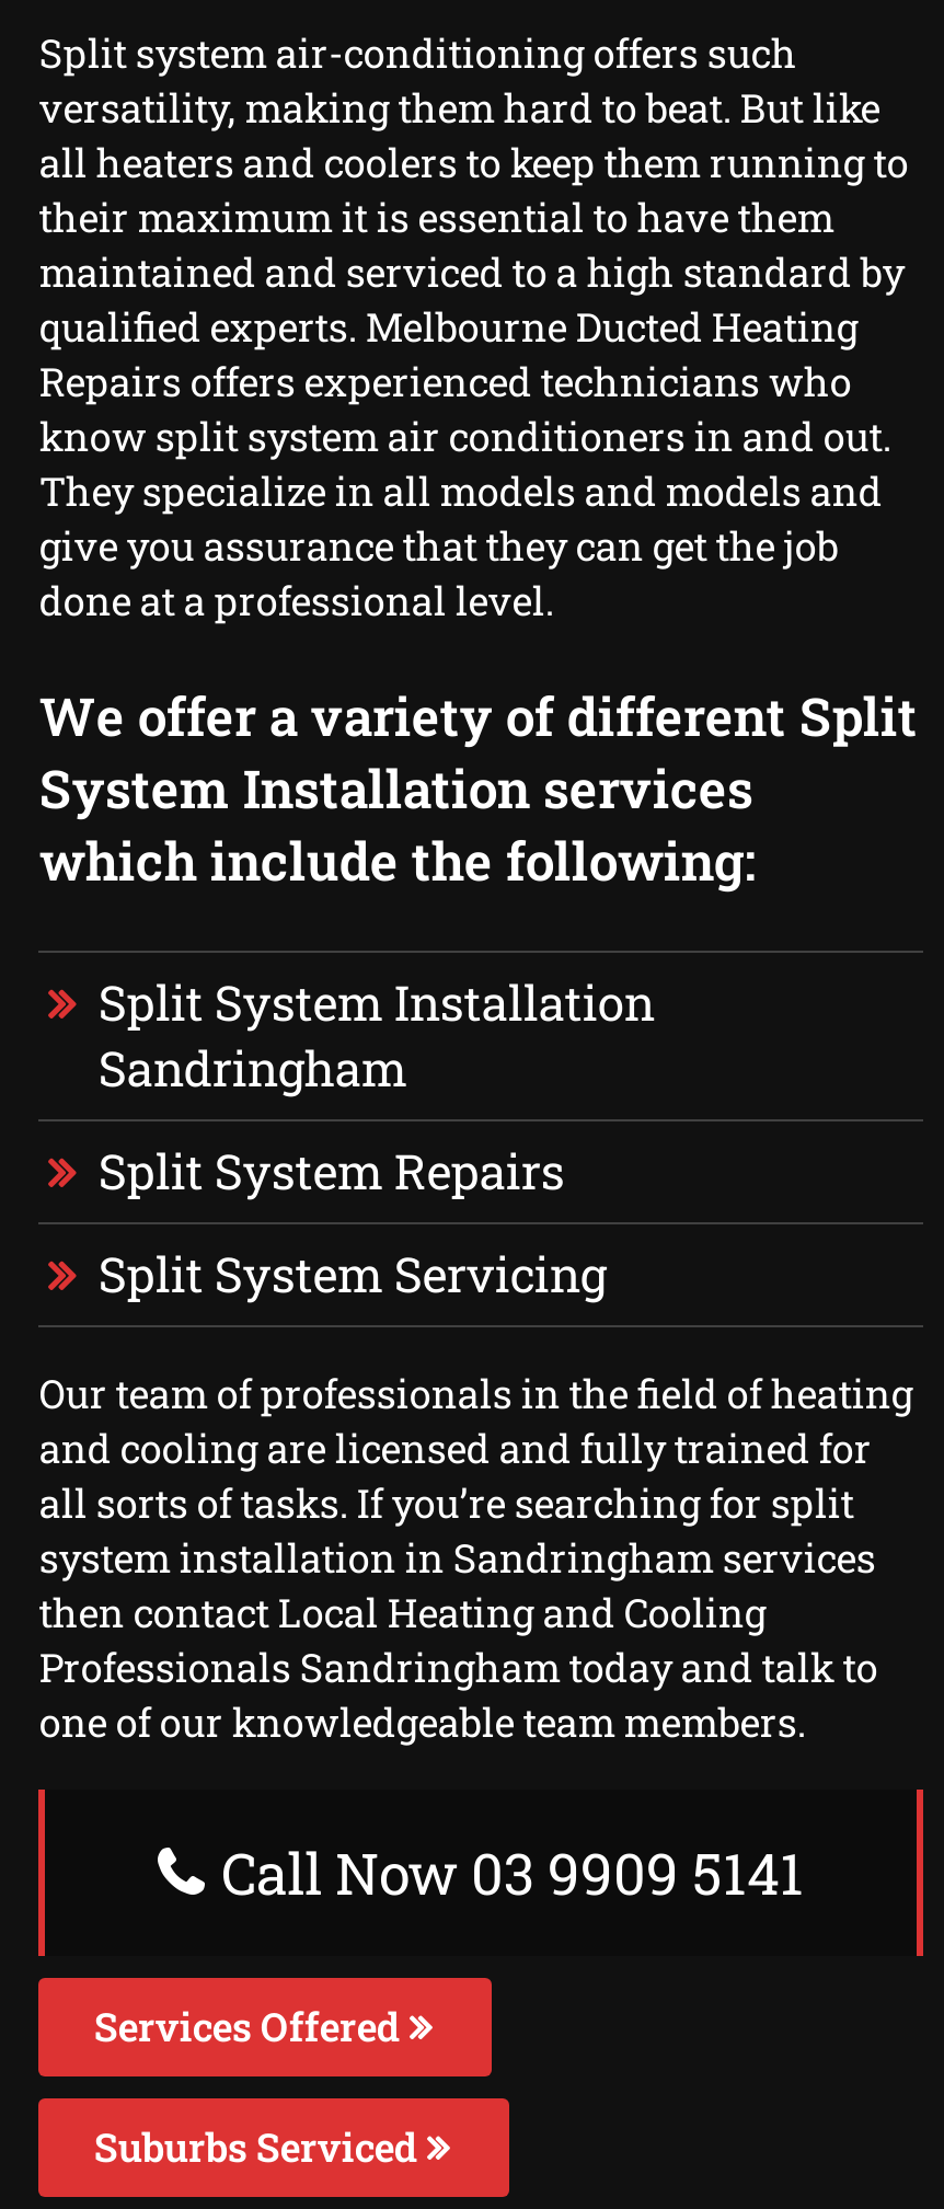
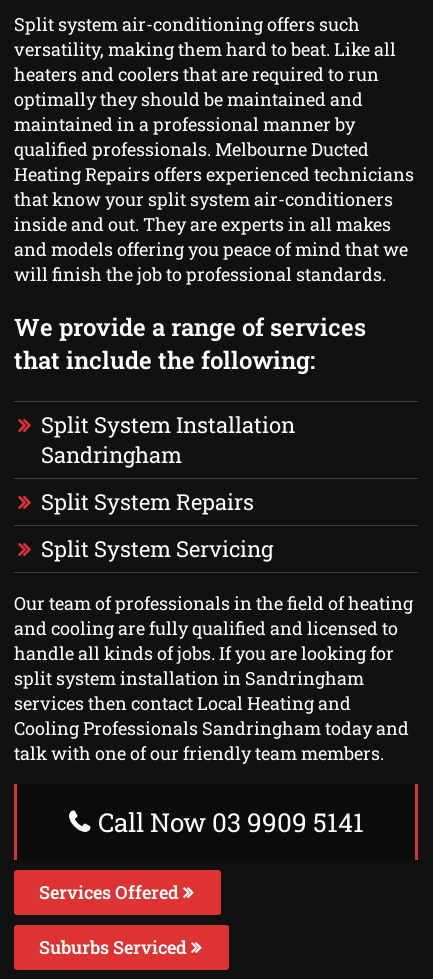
[39,81,909,626] versatility, making them hard to beat. But like | all heaters and coolers to keep them running to | their maximum it is essential to have them | maintained and serviced to a high standard by | qualified experts. Melbourne Ducted Heating | Repairs offers experienced technicians who | know split system air conditioners in and out. | They specialize in all models and models and | give you assurance that they can get the job | done at a professional level. -> [14,37,414,286] versatility, making them hard to beat. Like all | heaters and coolers that are required to run | optimally they should be maintained and | maintained in a professional manner by | qualified professionals. Melbourne Ducted | Heating Repairs offers experienced technicians | that know your split system air-conditioners | inside and out. They are experts in all makes | and models offering you peace of mind that we | will finish the job to professional standards.
[39,681,917,896] We offer a variety of different Split | System Installation services | which include the following: -> [14,311,366,376] We provide a range of services | that include the following:
[39,1422,878,1748] and cooling are licensed and fully trained for | all sorts of tasks. If you’re searching for split | system installation in Sandringham services | then contact Local Heating and Cooling | Professionals Sandringham today and talk to | one of our knowledgeable team members. -> [14,616,409,765] and cooling are fully qualified and licensed to | handle all kinds of jobs. If you are looking for | split system installation in Sandringham | services then contact Local Heating and | Cooling Professionals Sandringham today and | talk with one of our friendly team members.

